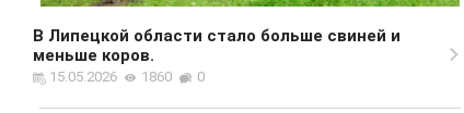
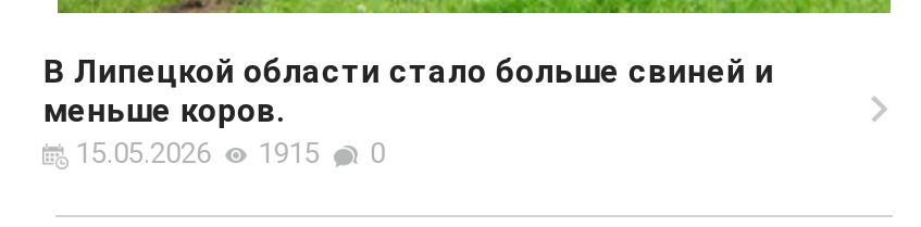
[50,69,205,85] 15.05.2026 1860 0 -> [76,137,385,170] 15.05.2026 1915 0

